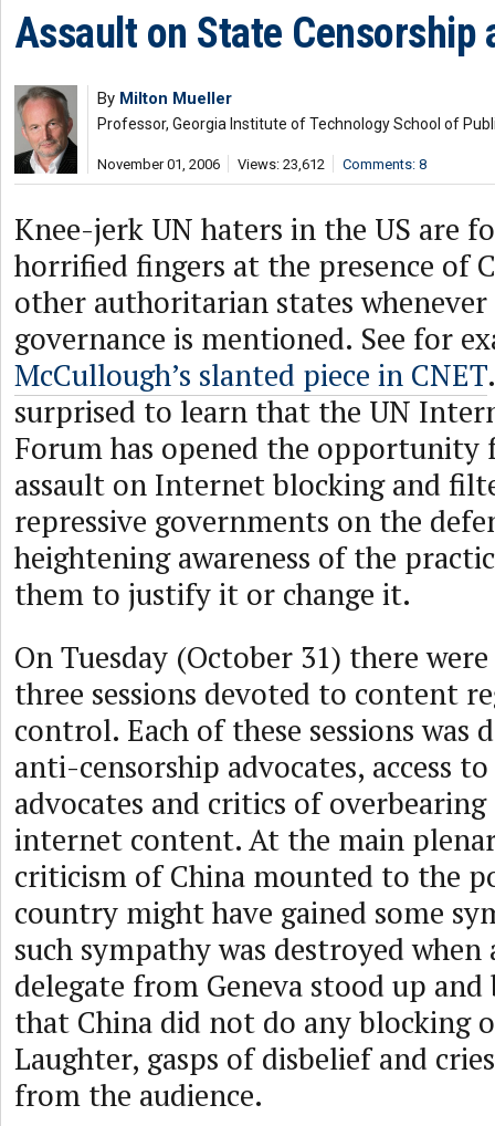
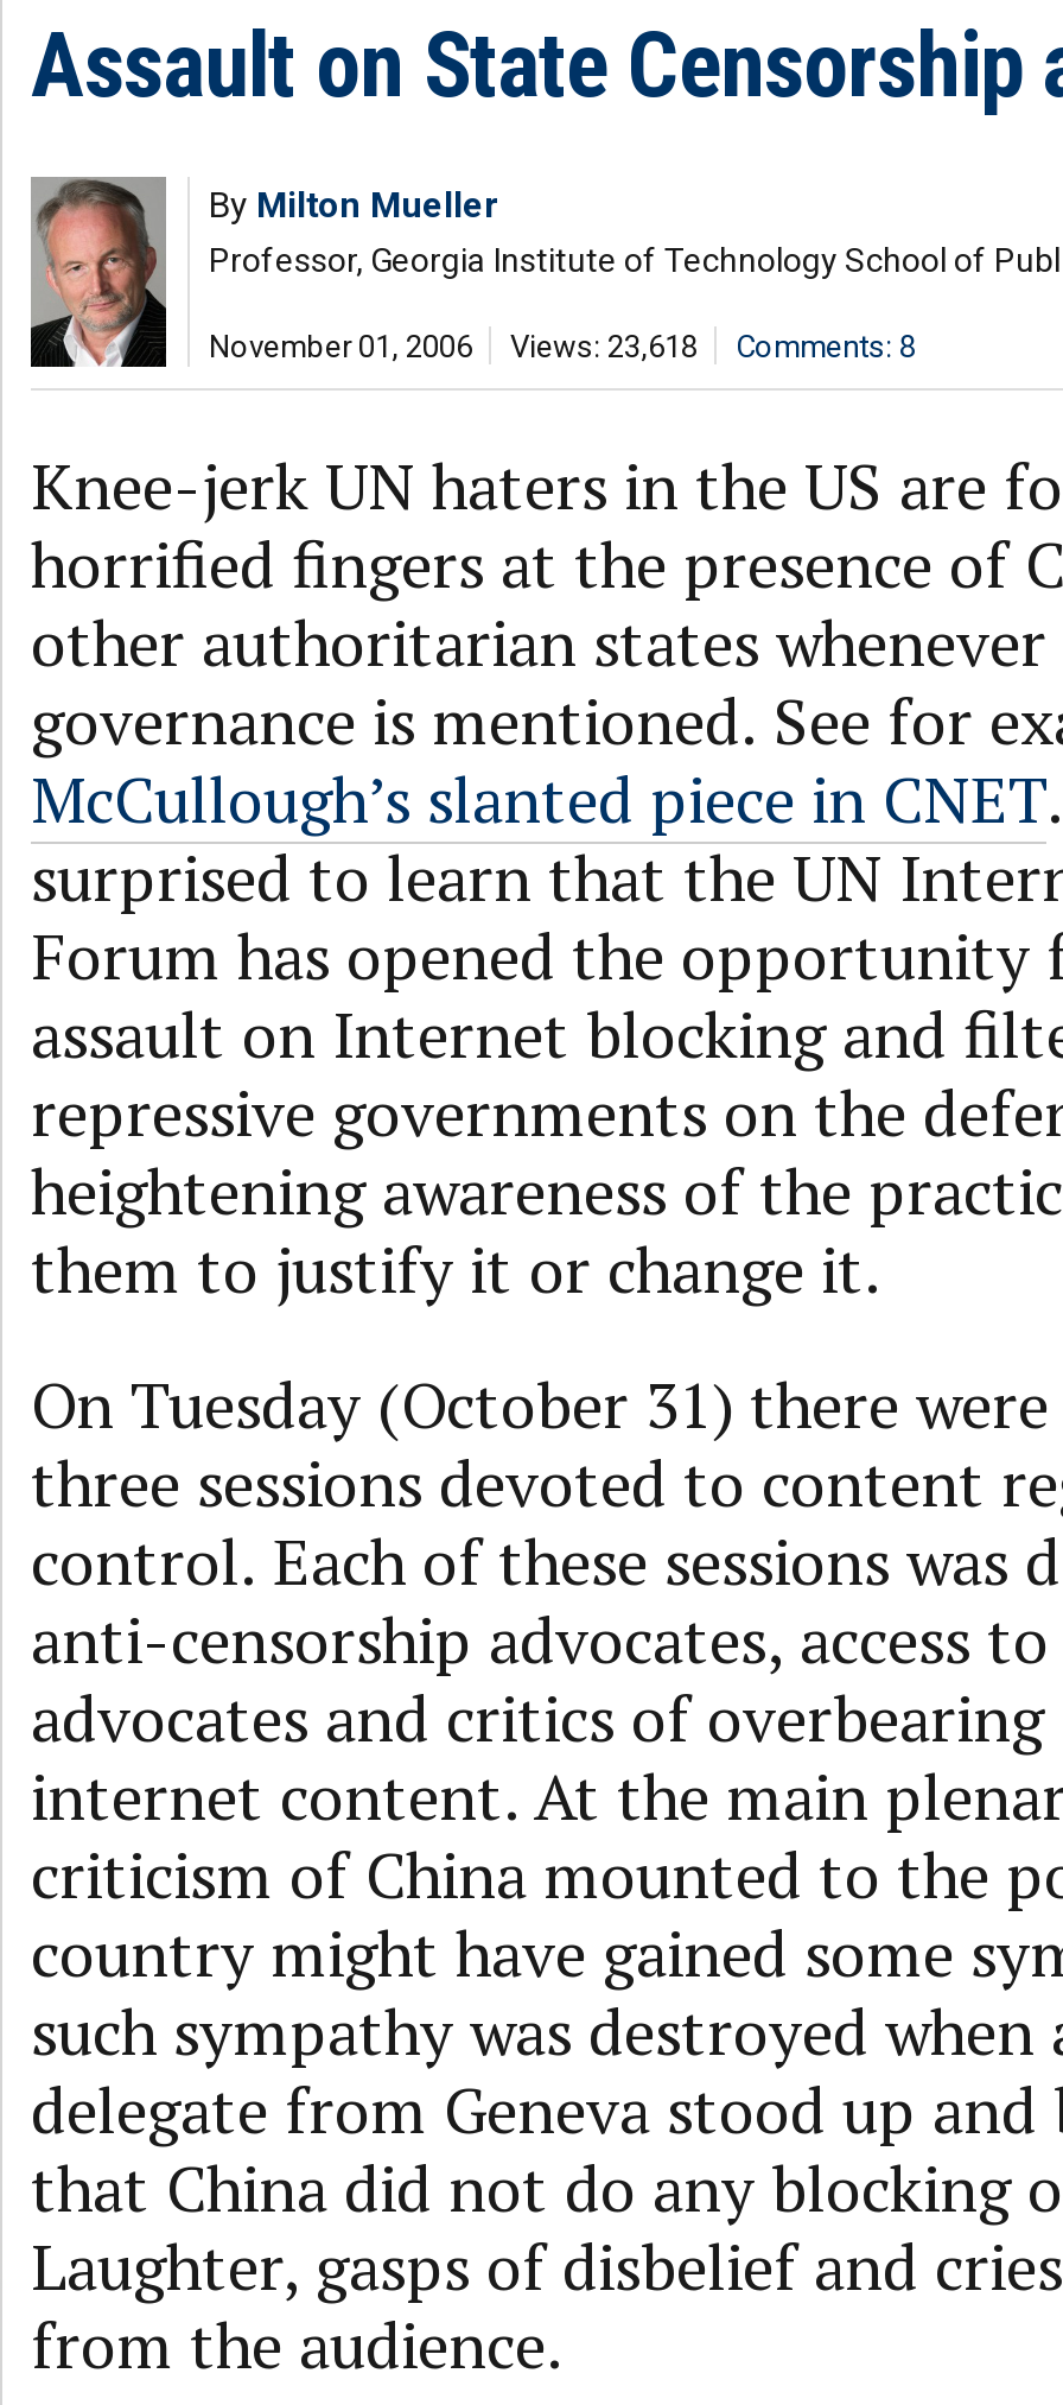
[97,156,426,173] November 01, 2006 Views: 23,612 Comments: 8 -> [209,329,916,364] November 01, 2006 Views: 23,618 Comments: 8

